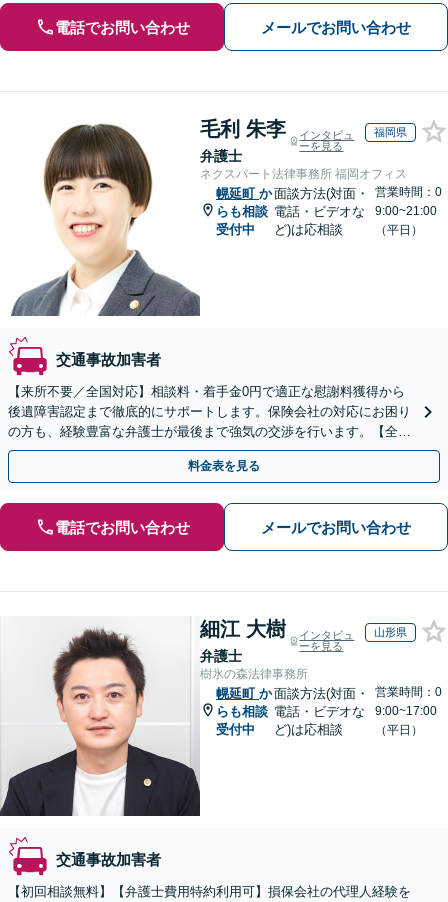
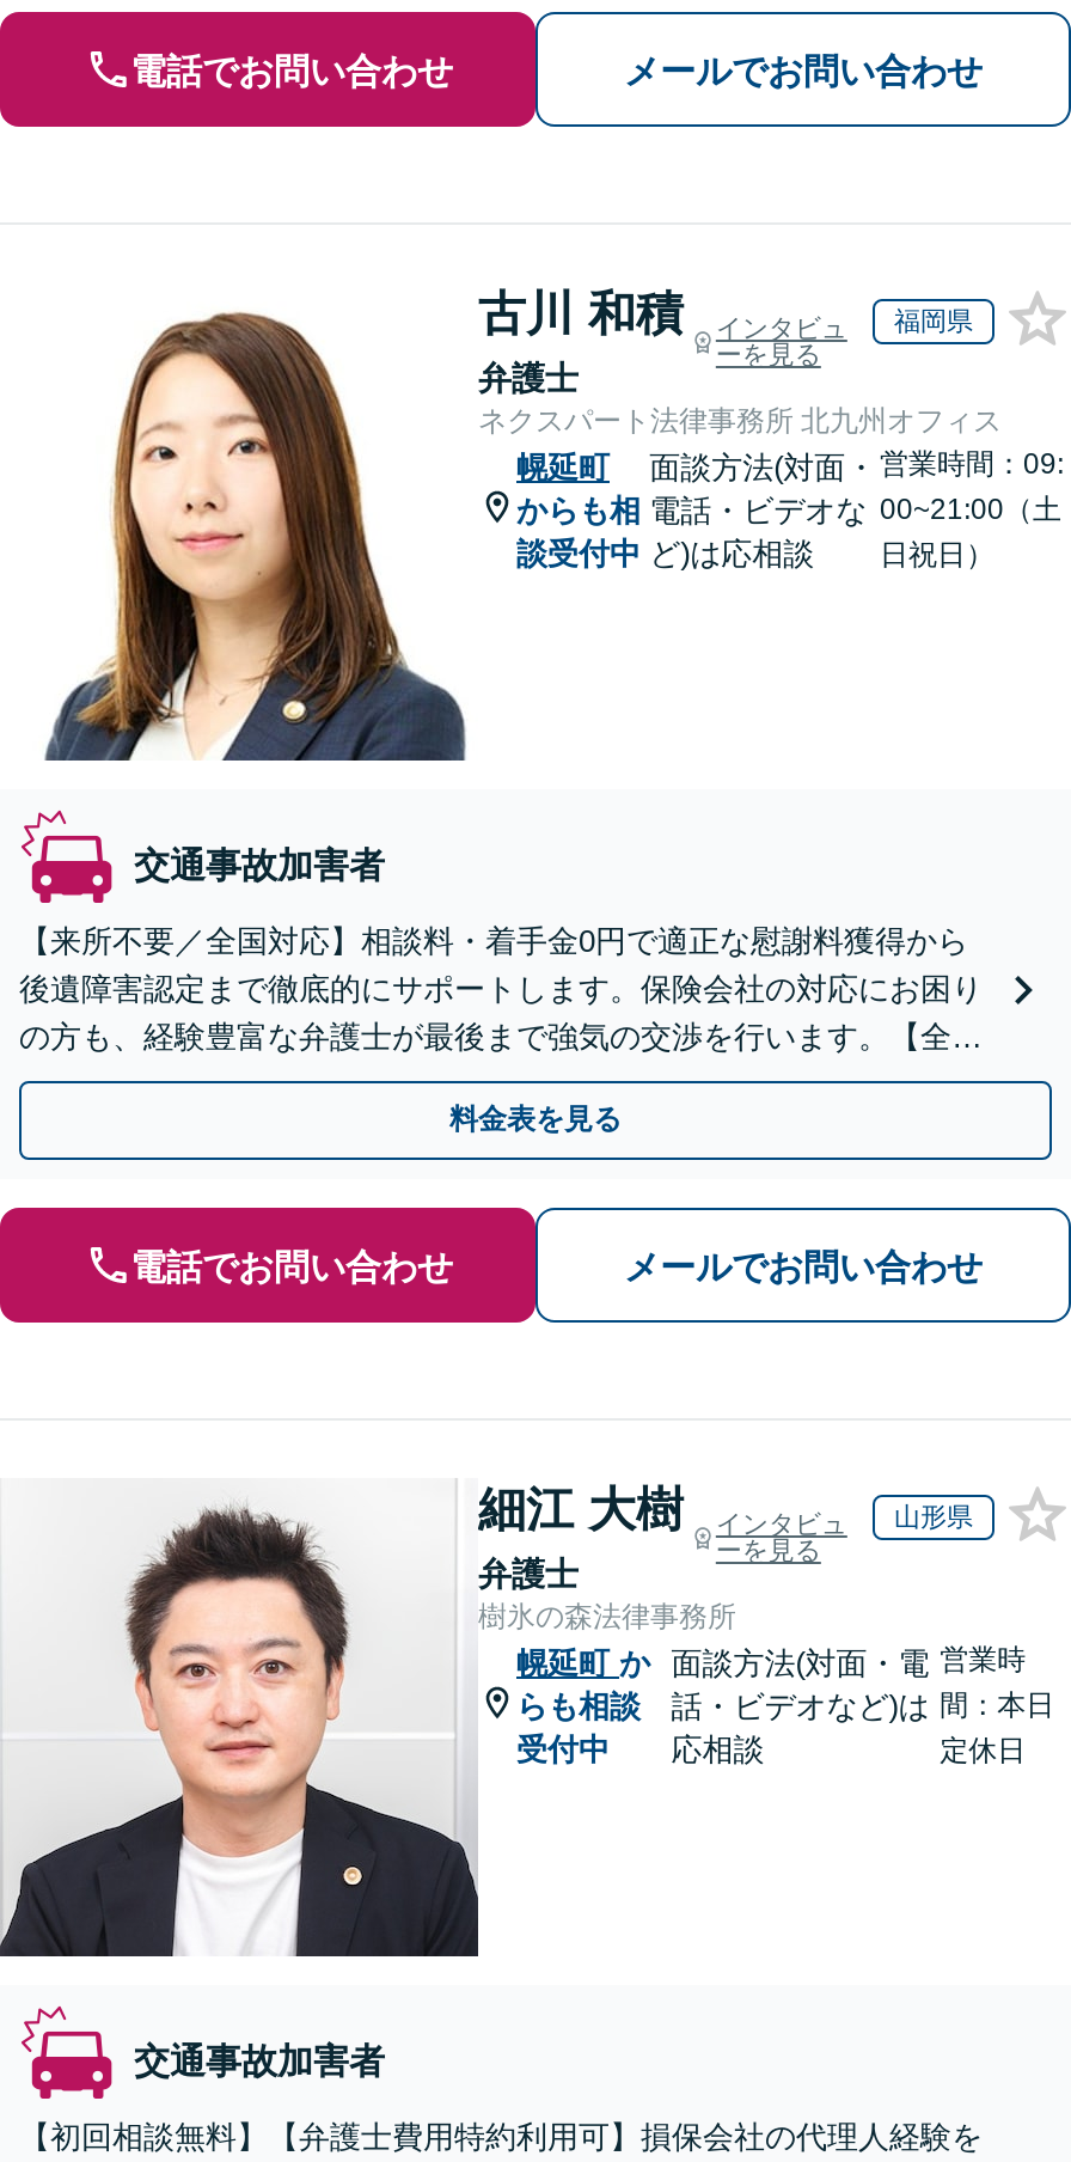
[10,118,286,317] [image] | 毛利 朱李 -> [26,287,684,763] [image] | 古川 和積
[200,167,407,236] ネクスパート法律事務所 福岡オフィス | 幌延町か | らも相談 | 受付中 -> [478,404,1002,570] ネクスパート法律事務所 北九州オフィス | 幌延町 | からも相 | 談受付中
[375,185,442,237] 営業時間：0 | 9:00~21:00 | （平日） -> [880,447,1064,572] 営業時間：09: | 00~21:00（土 | 日祝日）
[375,685,442,737] 営業時間：0 | 9:00~17:00 | （平日） -> [940,1643,1055,1767] 営業時 | 間：本日 | 定休日

